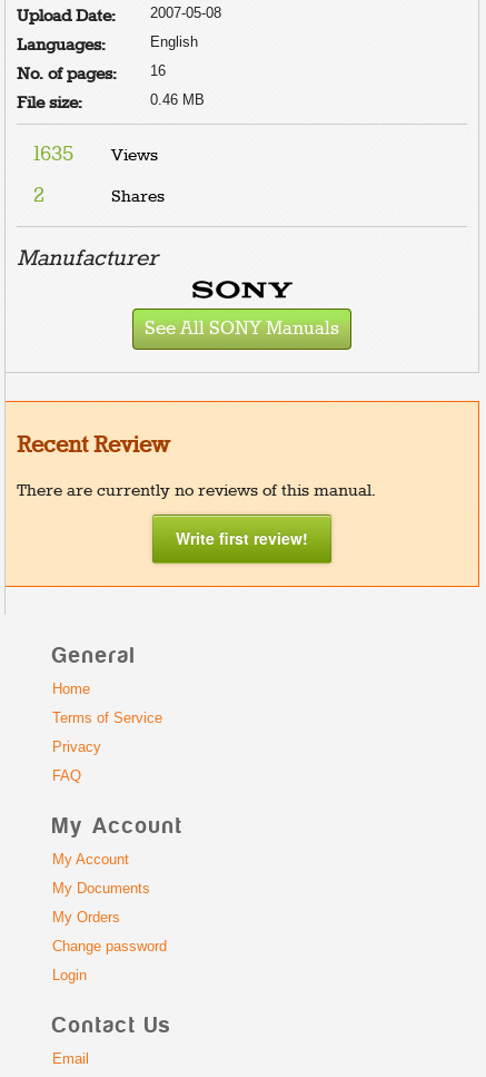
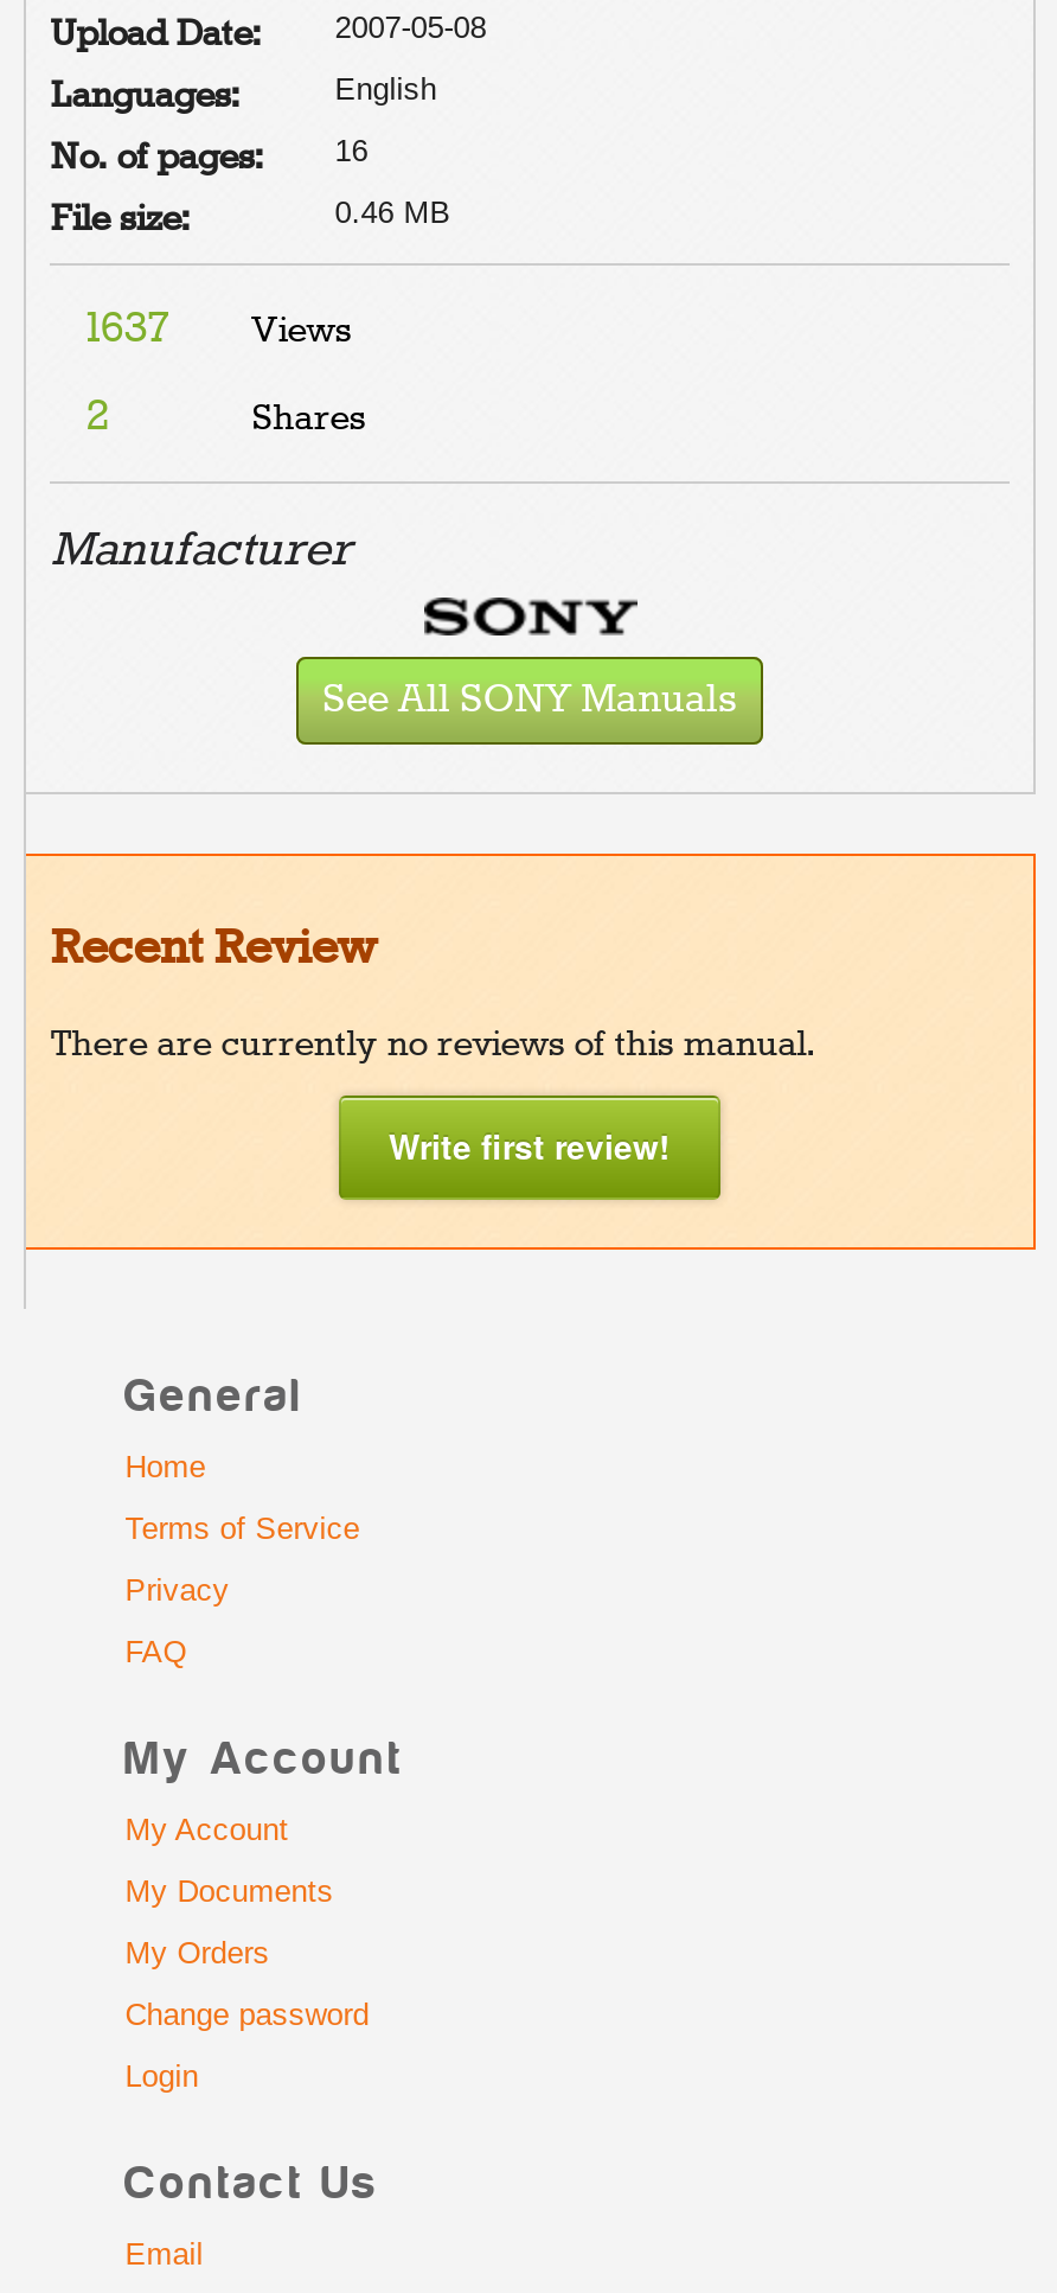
[34,142,158,167] 1635 Views -> [86,302,351,355] 1637 Views

